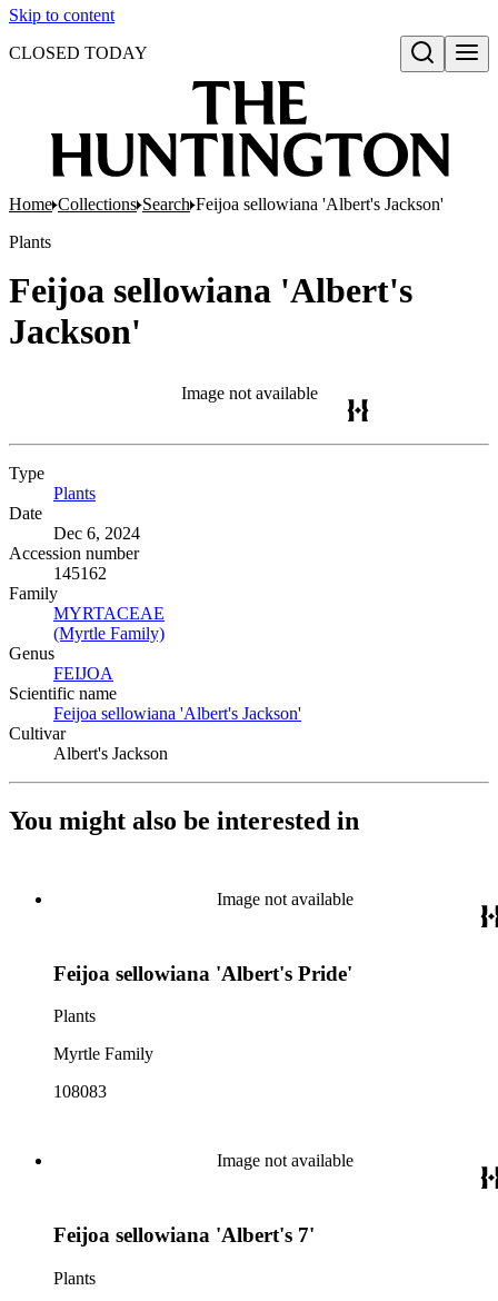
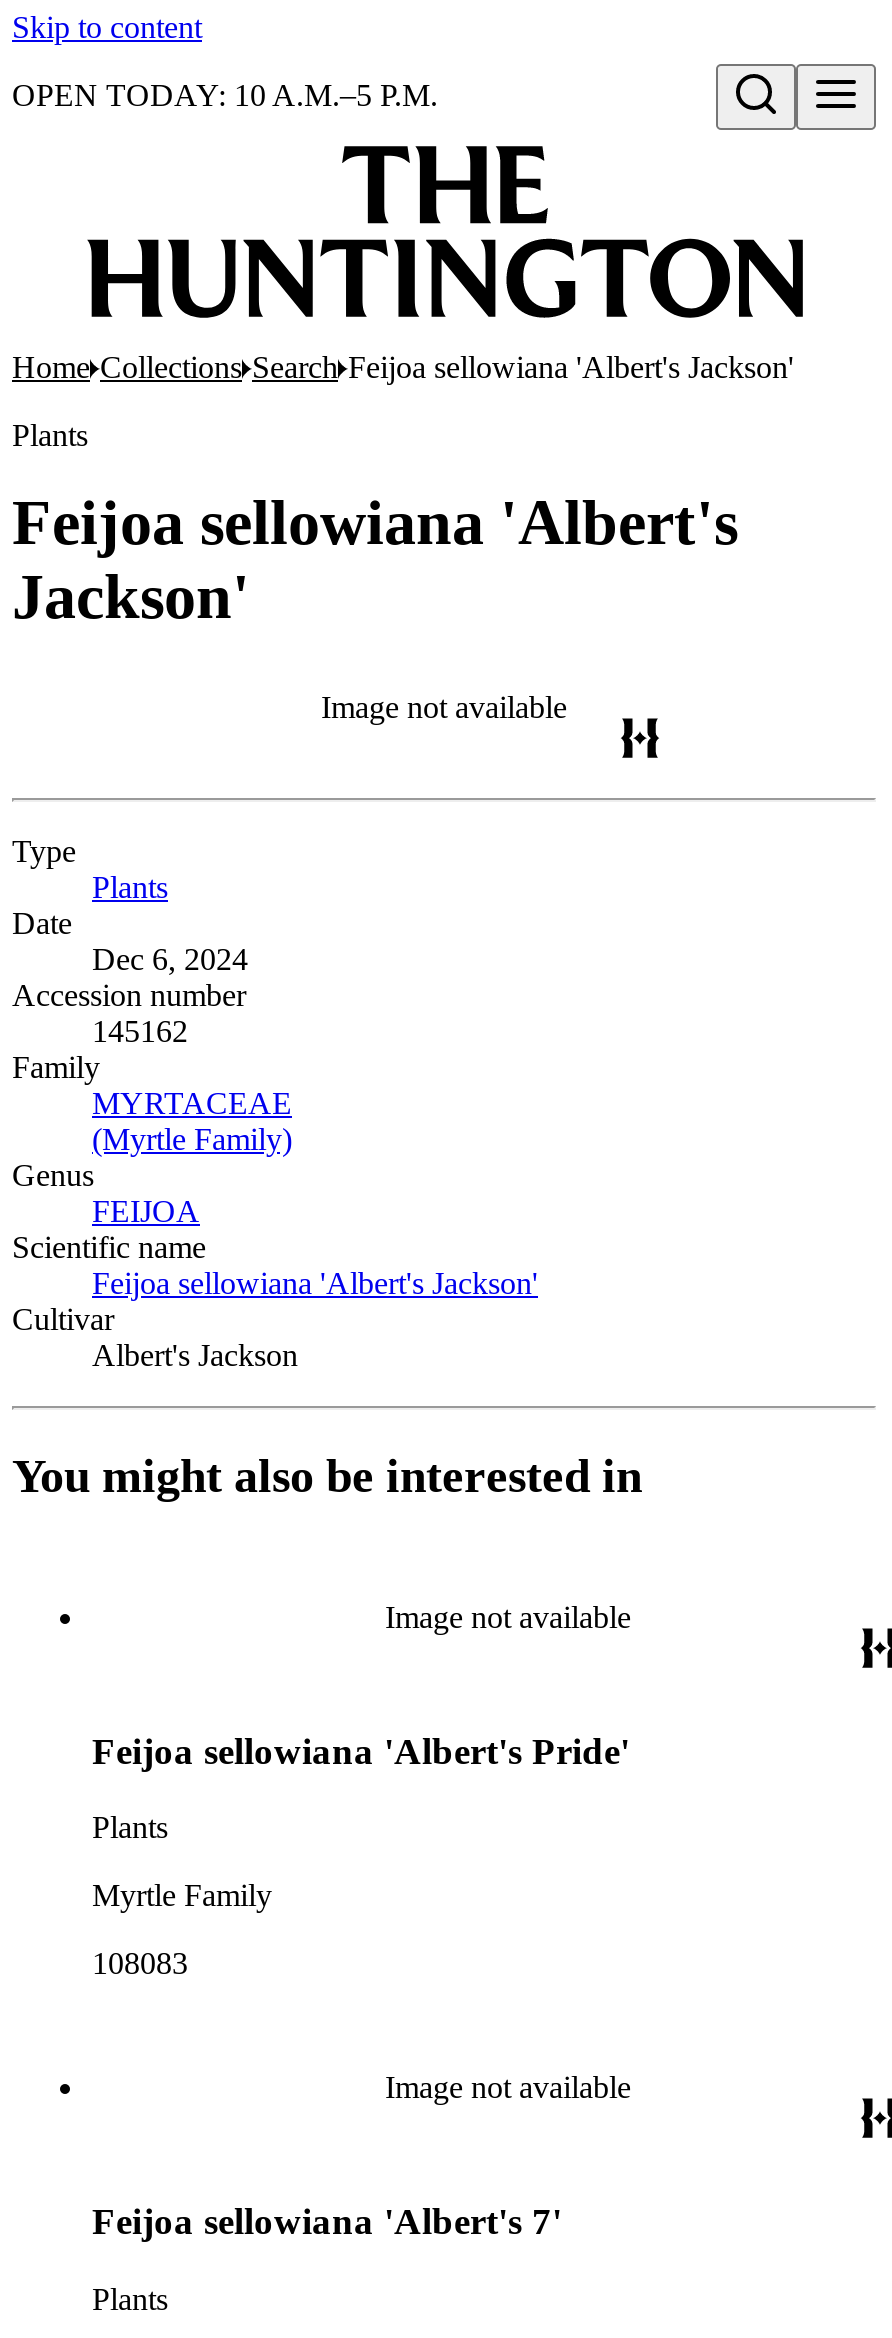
[9,43,148,62] CLOSED TODAY -> [12,78,438,112] OPEN TODAY: 10 A.M.–5 P.M.

